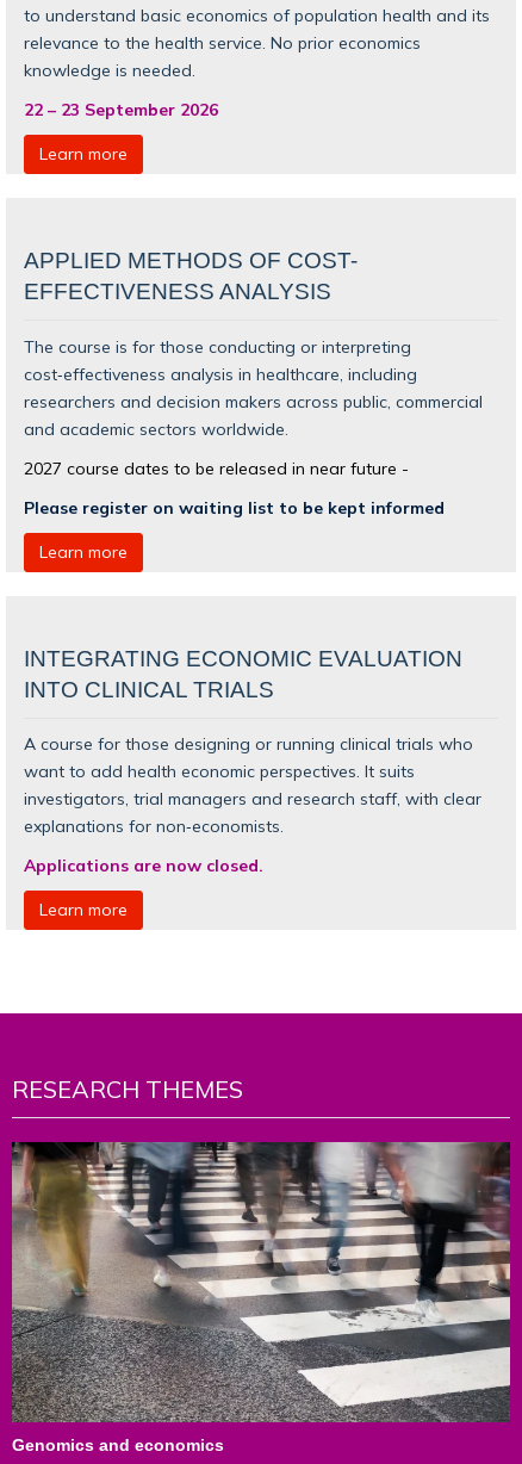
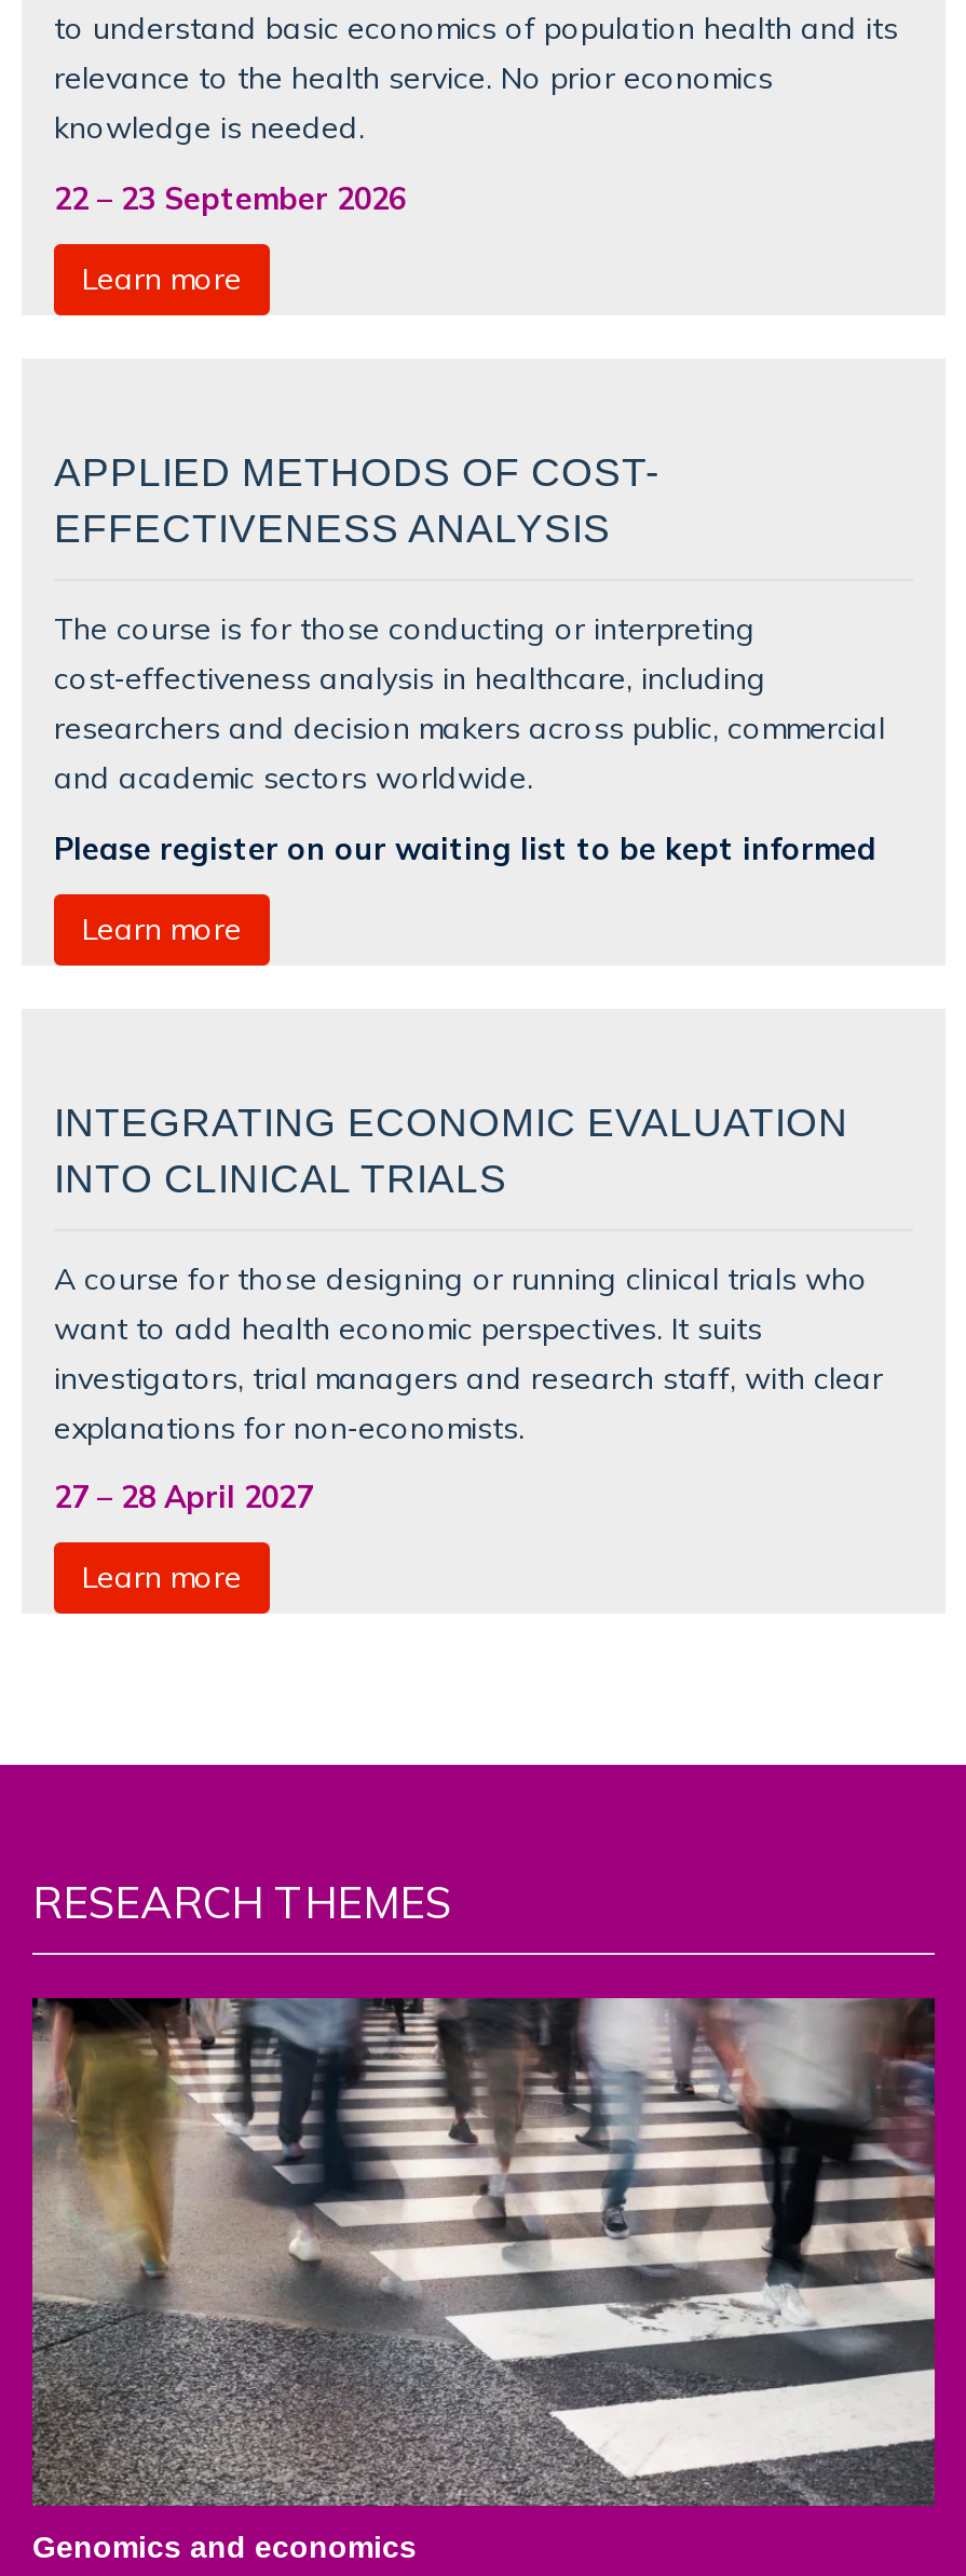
[24,457,445,517] 2027 course dates to be released in near future - | Please register on waiting list to be kept informed -> [54,828,876,865] Please register on our waiting list to be kept informed
[24,855,263,876] Applications are now closed. -> [54,1479,313,1515] 27 – 28 April 2027

